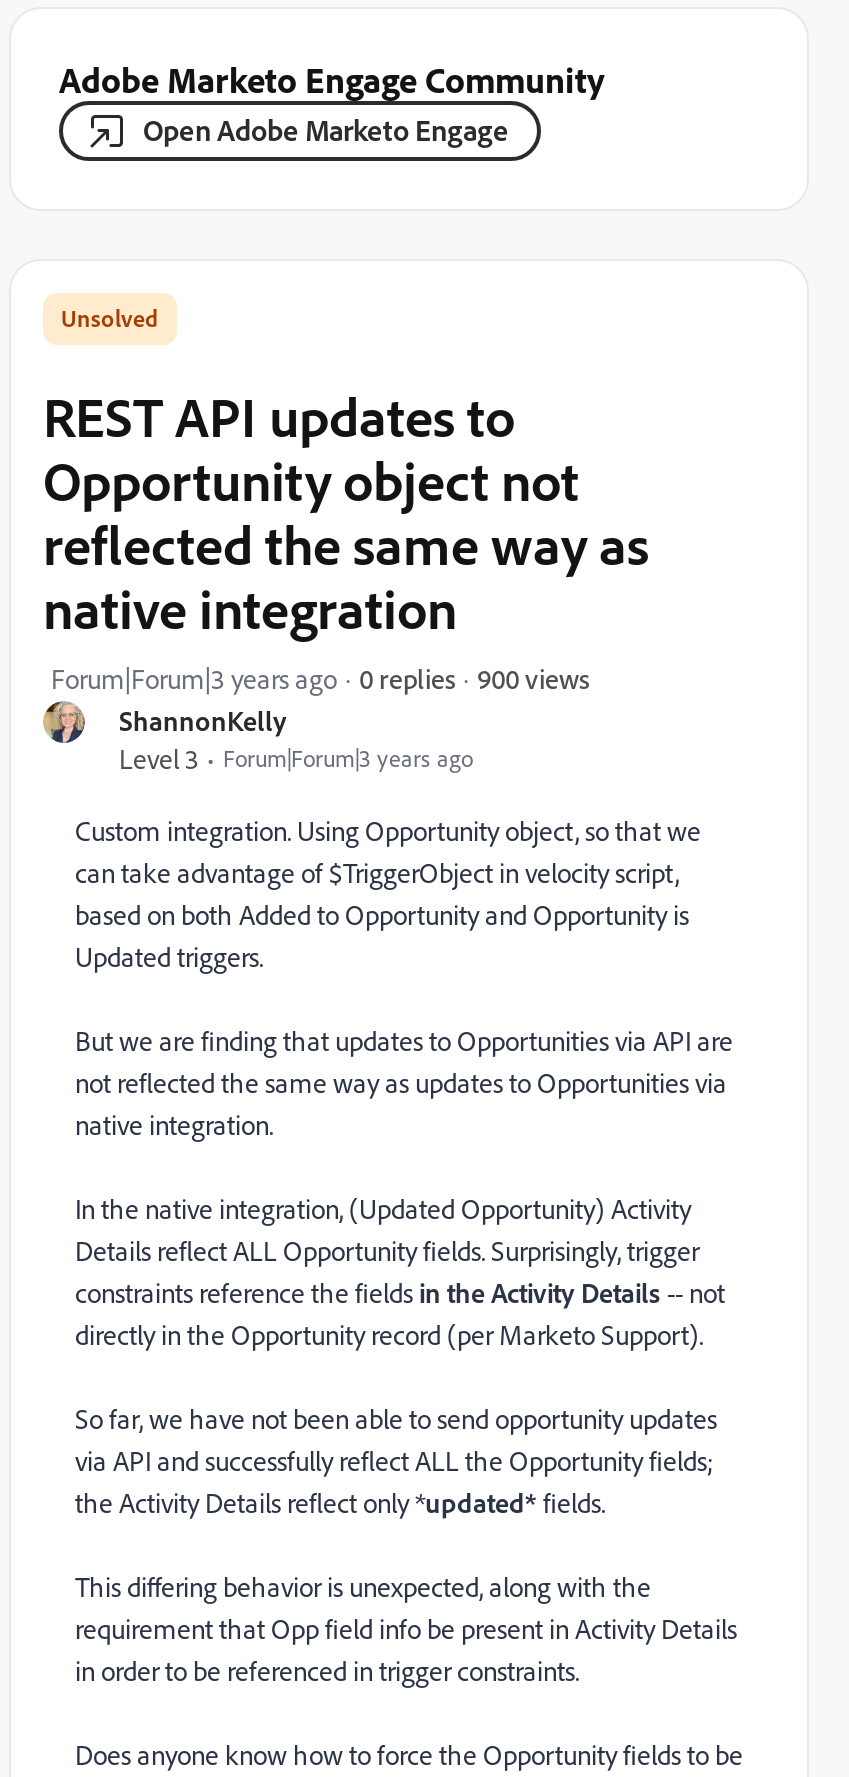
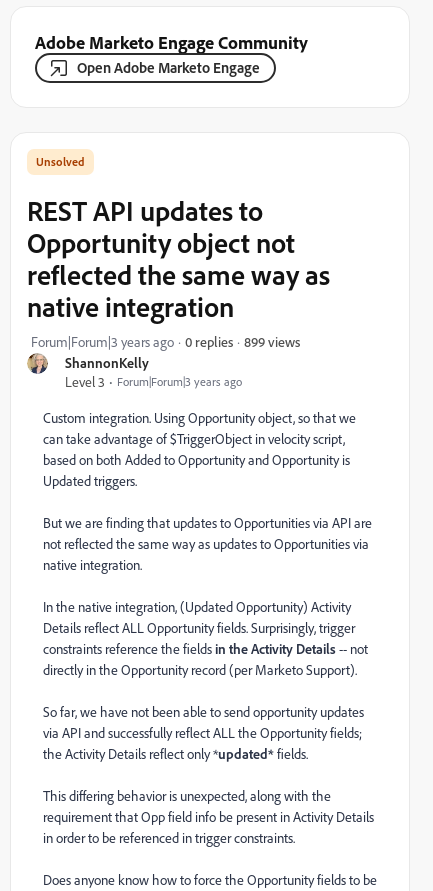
[477,660,589,694] 900 views -> [244,332,300,349] 899 views

